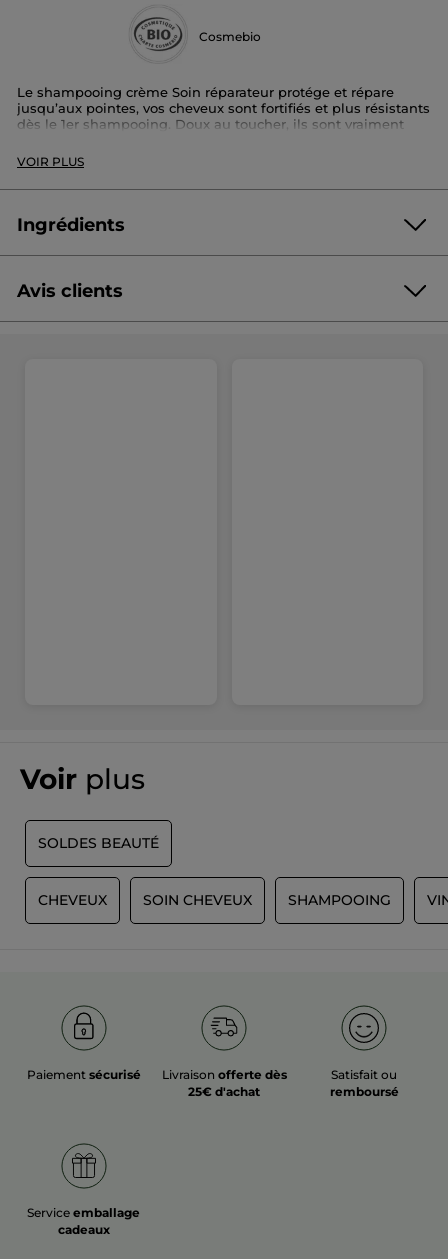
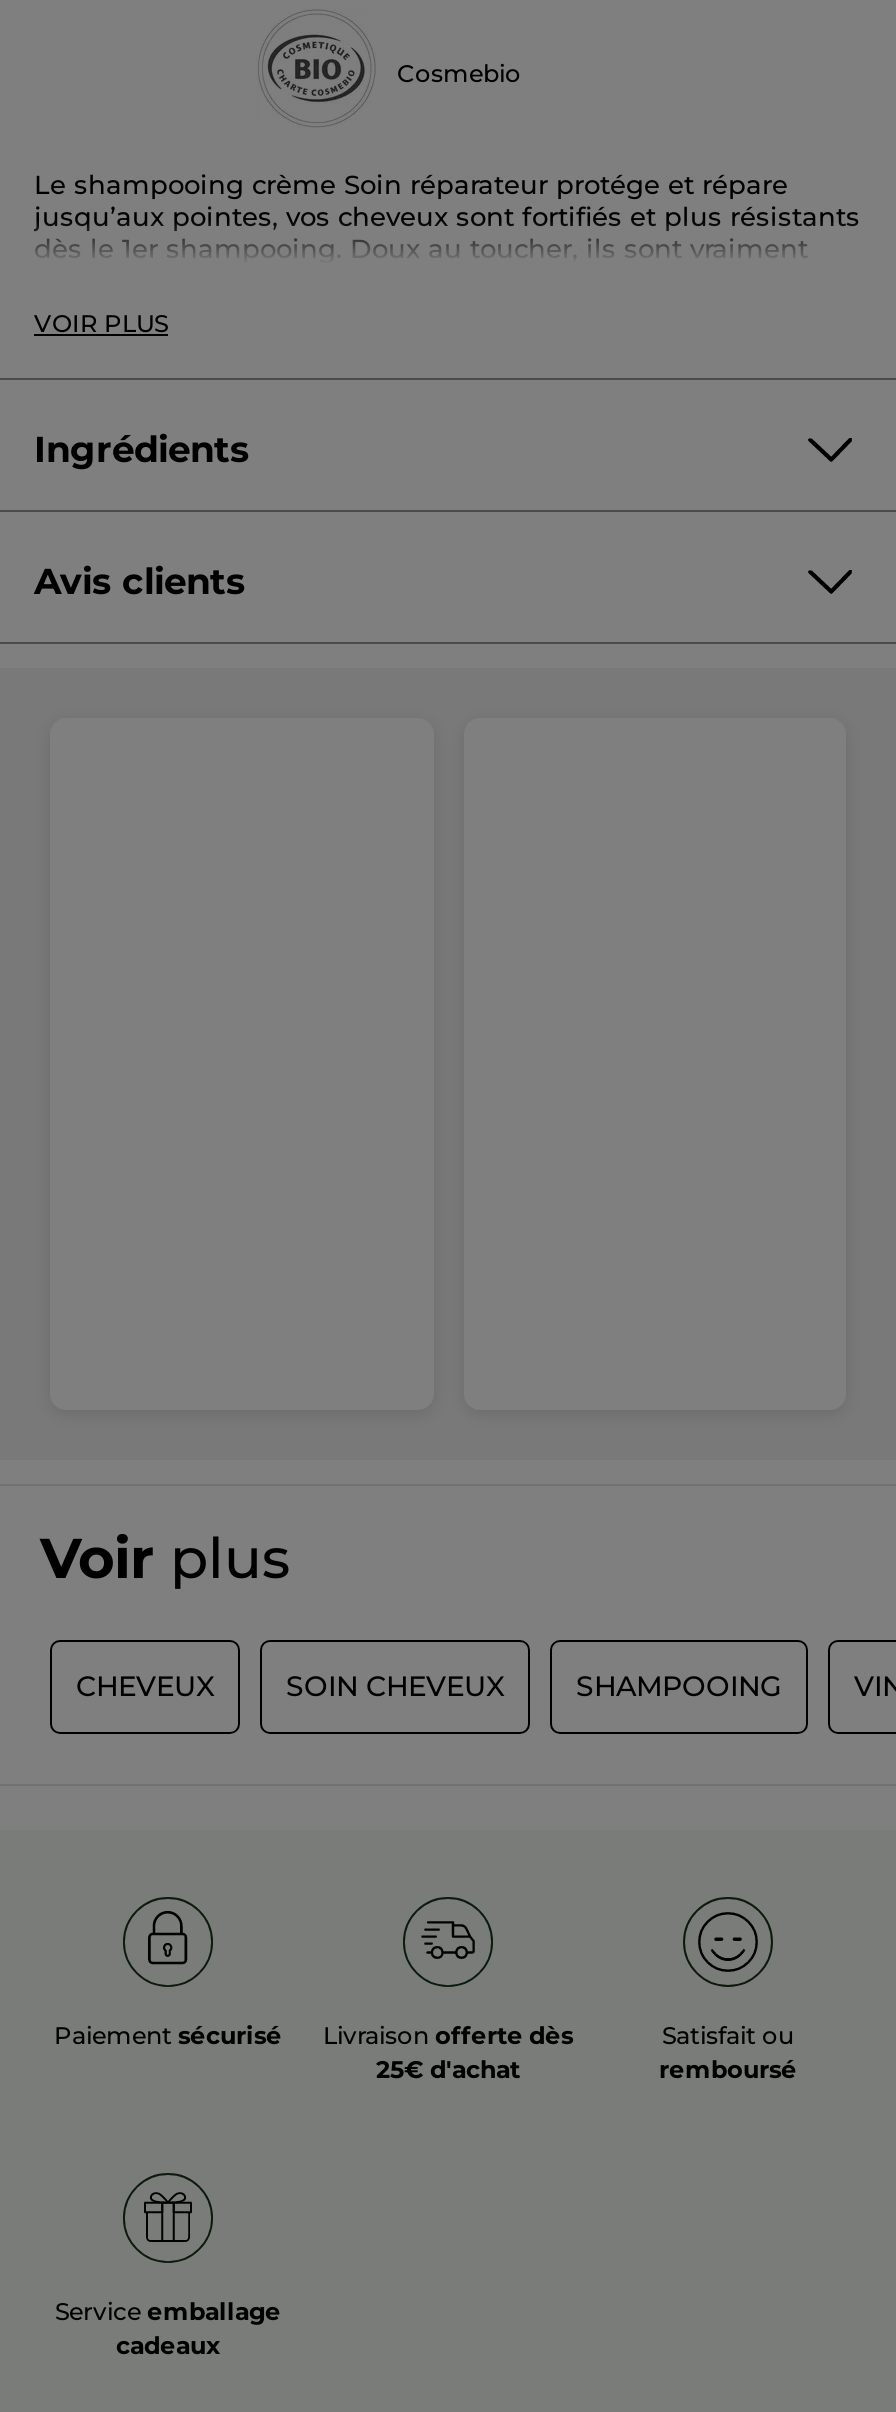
[38,834,159,852] SOLDES BEAUTÉ -> none

